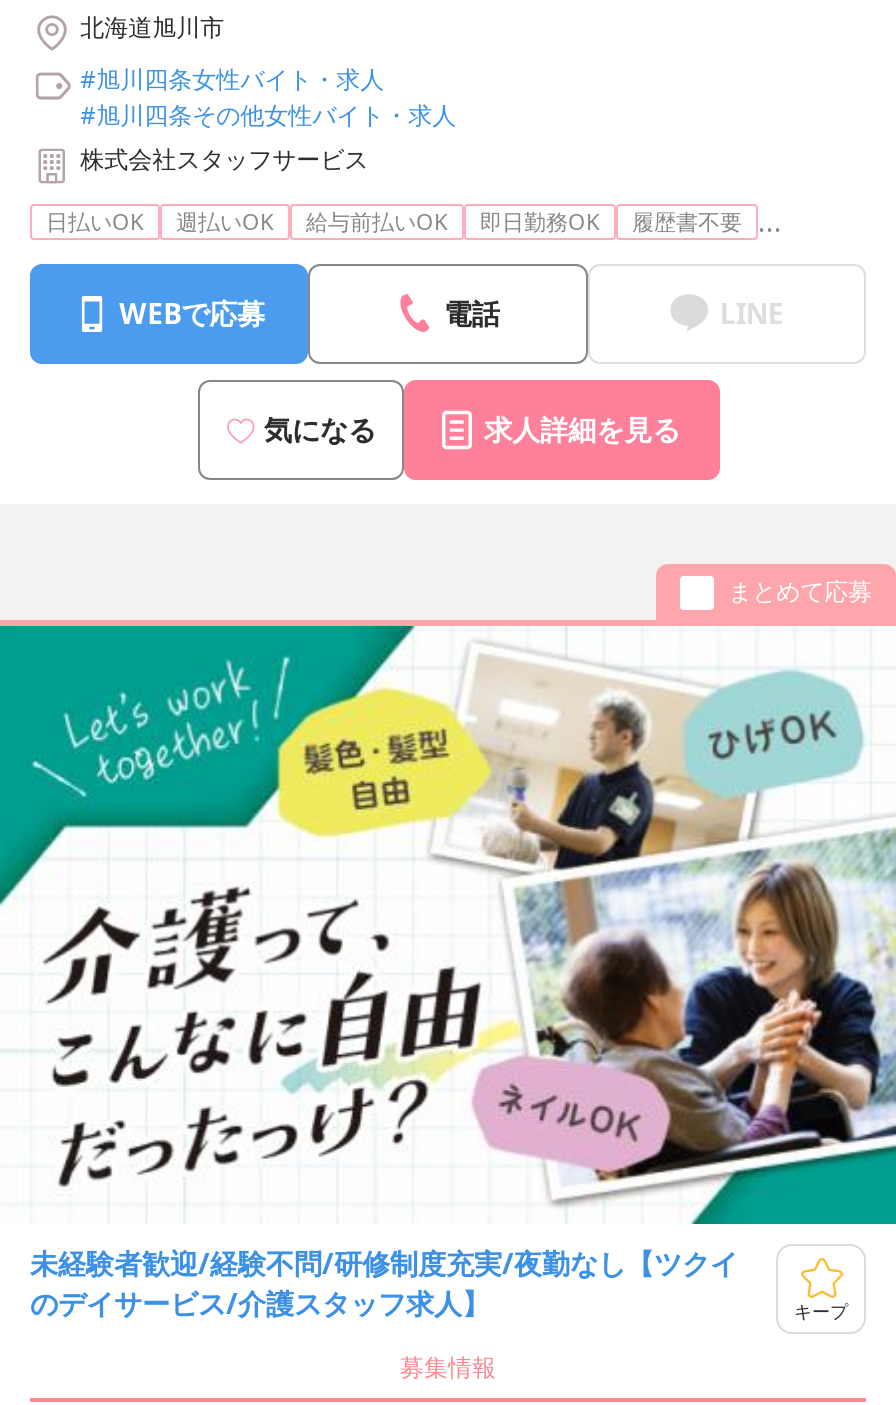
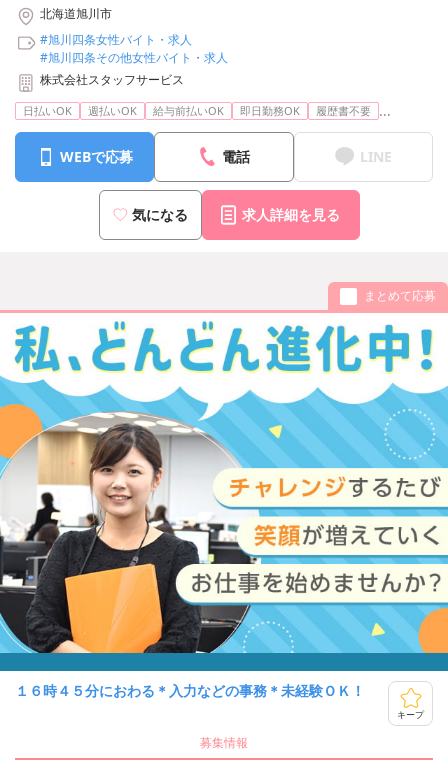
[6,624,890,1321] [image] | 未経験者歓迎/経験不問/研修制度充実/夜勤なし【ツクイ | のデイサービス/介護スタッフ求人】 -> [3,321,445,700] [image] | １６時４５分におわる＊入力などの事務＊未経験ＯＫ！

